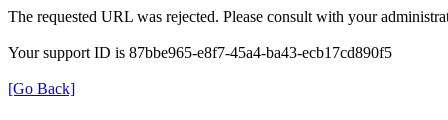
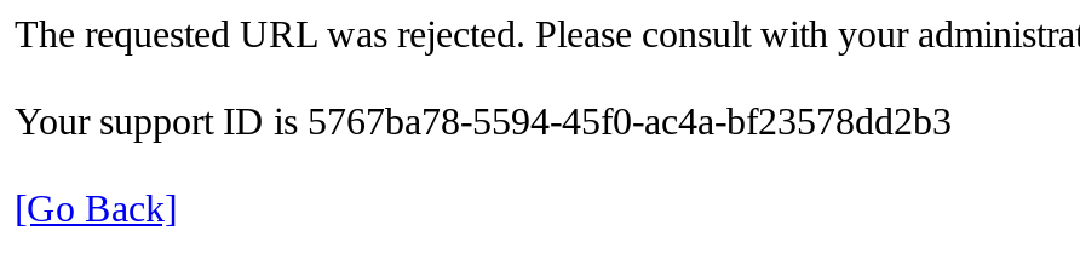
[8,44,392,61] Your support ID is 87bbe965-e8f7-45a4-ba43-ecb17cd890f5 -> [15,100,952,142] Your support ID is 5767ba78-5594-45f0-ac4a-bf23578dd2b3

